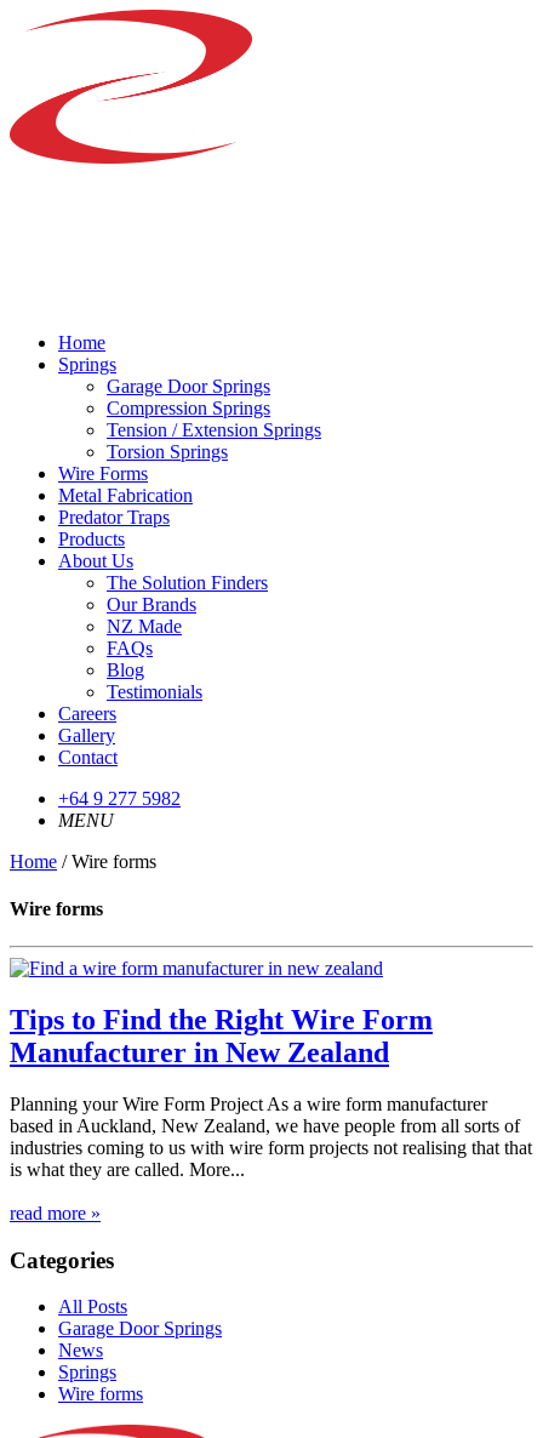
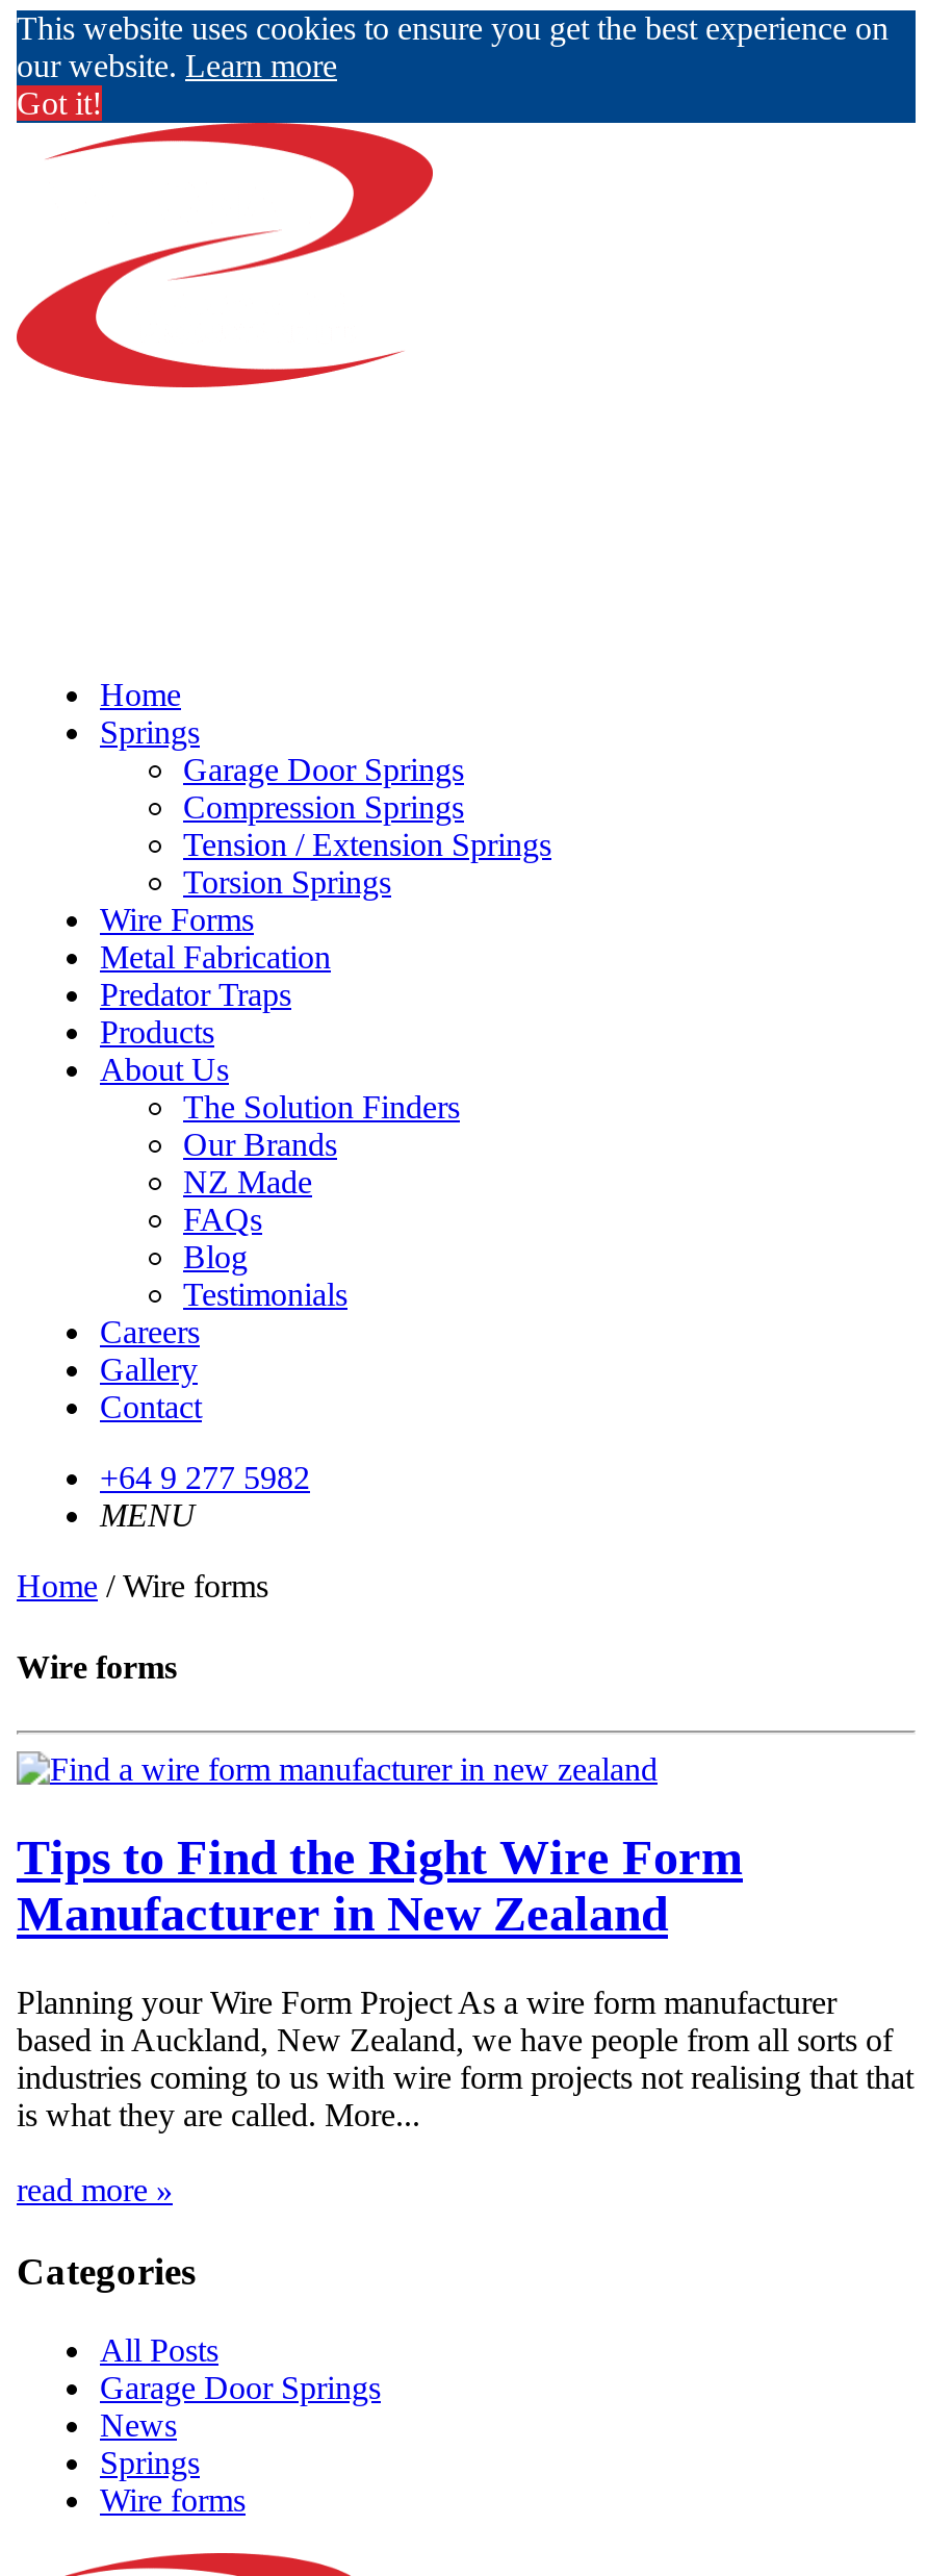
none -> [17,10,889,121] This website uses cookies to ensure you get the best experience on | our website. Learn more | Got it!

